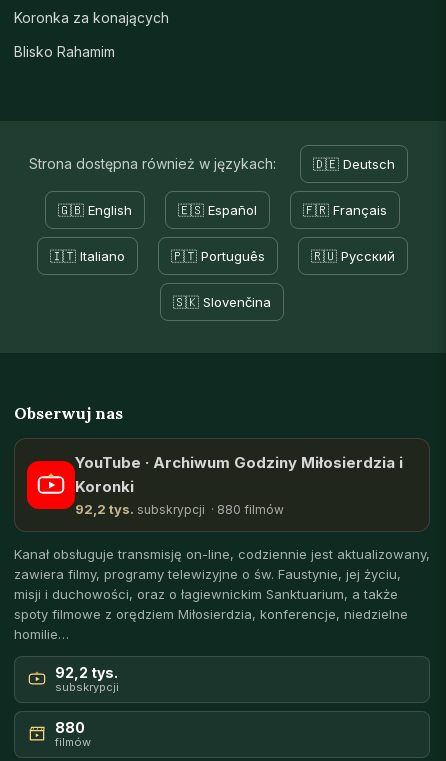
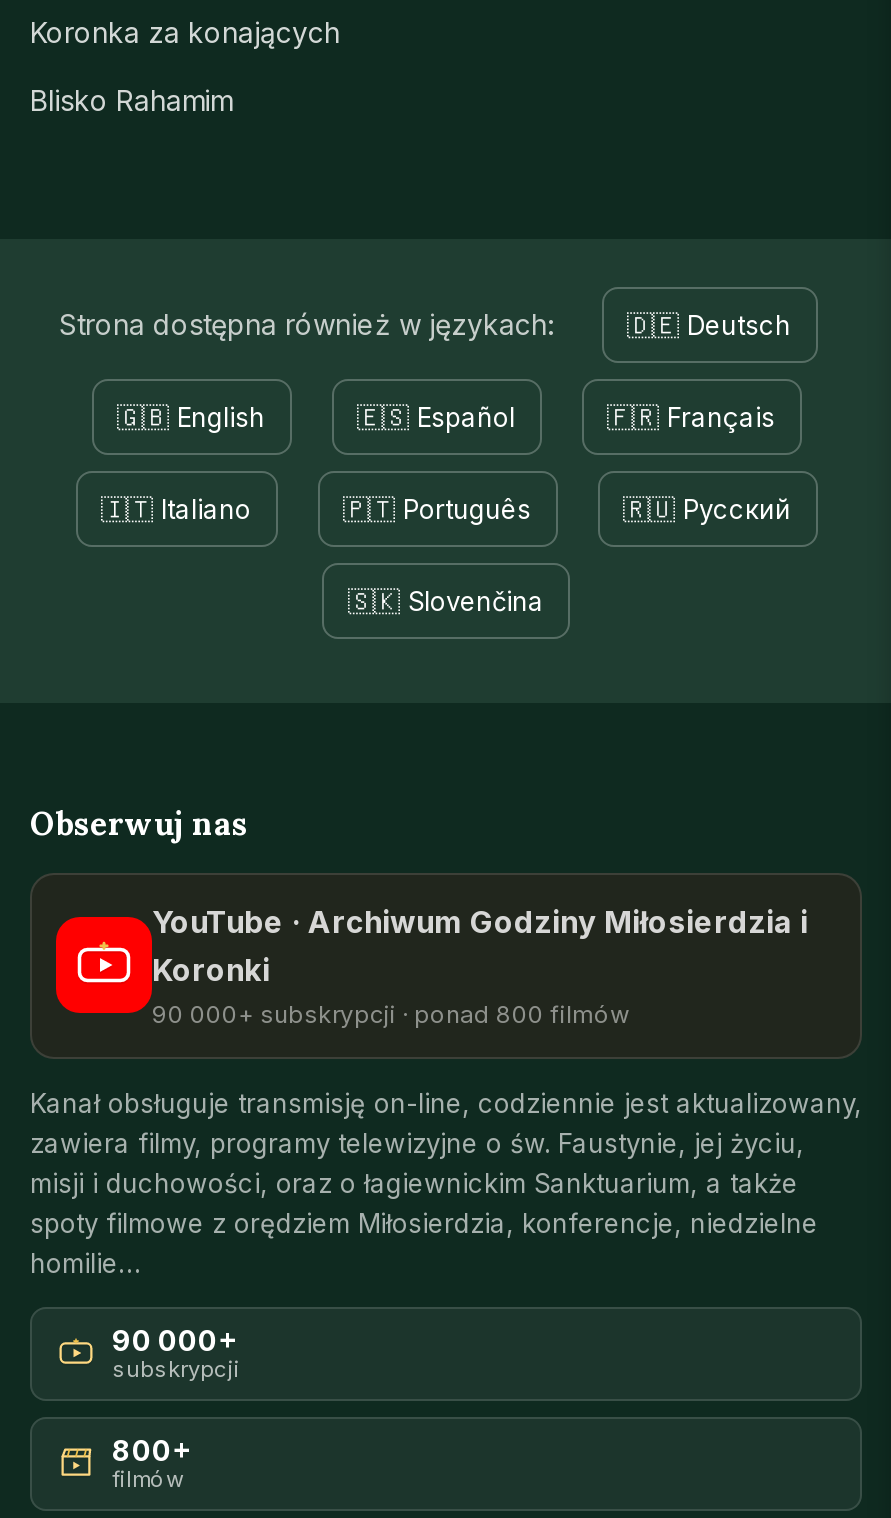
[75,501,284,517] 92,2 tys. subskrypcji · 880 filmów -> [152,999,630,1029] 90 000+ subskrypcji · ponad 800 filmów
[55,664,118,681] 92,2 tys. -> [112,1323,238,1357] 90 000+
[55,719,85,736] 880 -> [112,1433,192,1467] 800+

